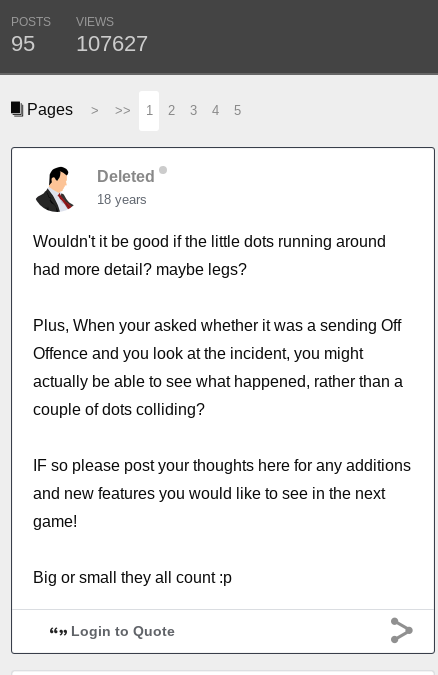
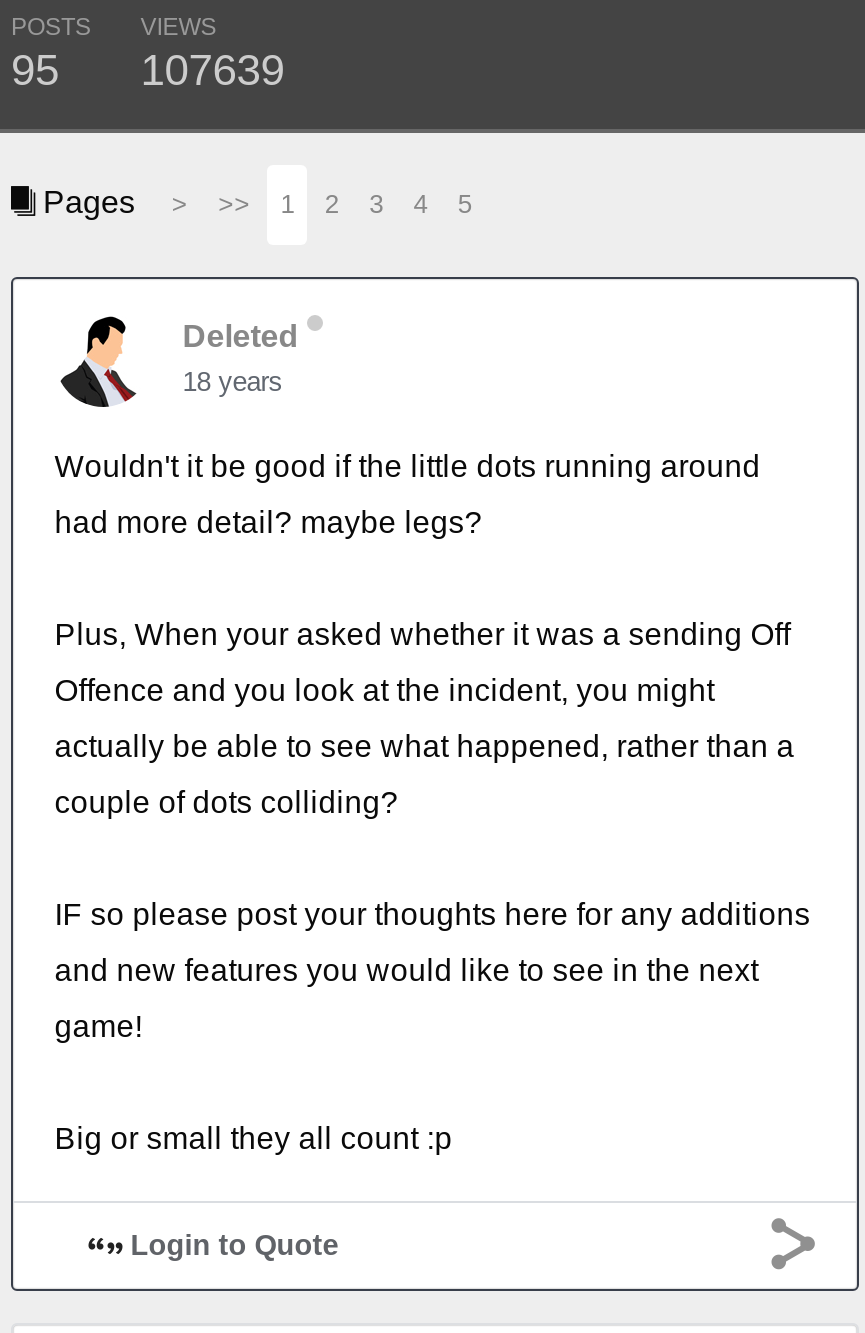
[11,31,148,56] 95 107627 -> [11,45,285,95] 95 107639

